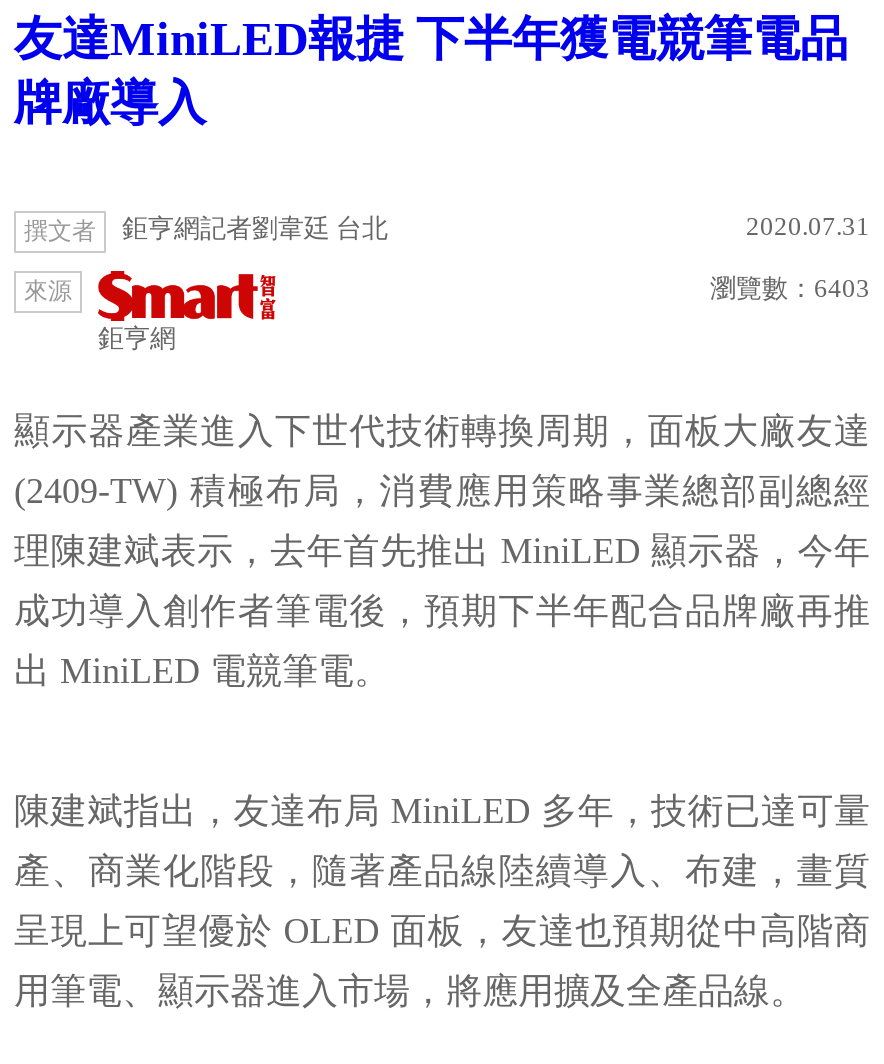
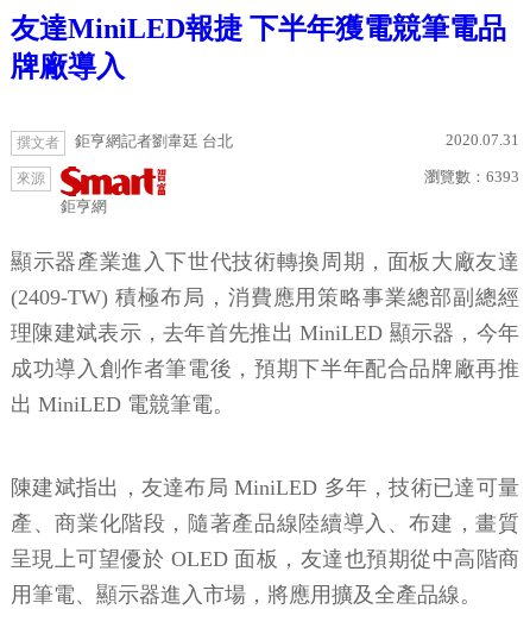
[710,273,870,303] 瀏覽數：6403 -> [424,168,519,186] 瀏覽數：6393

